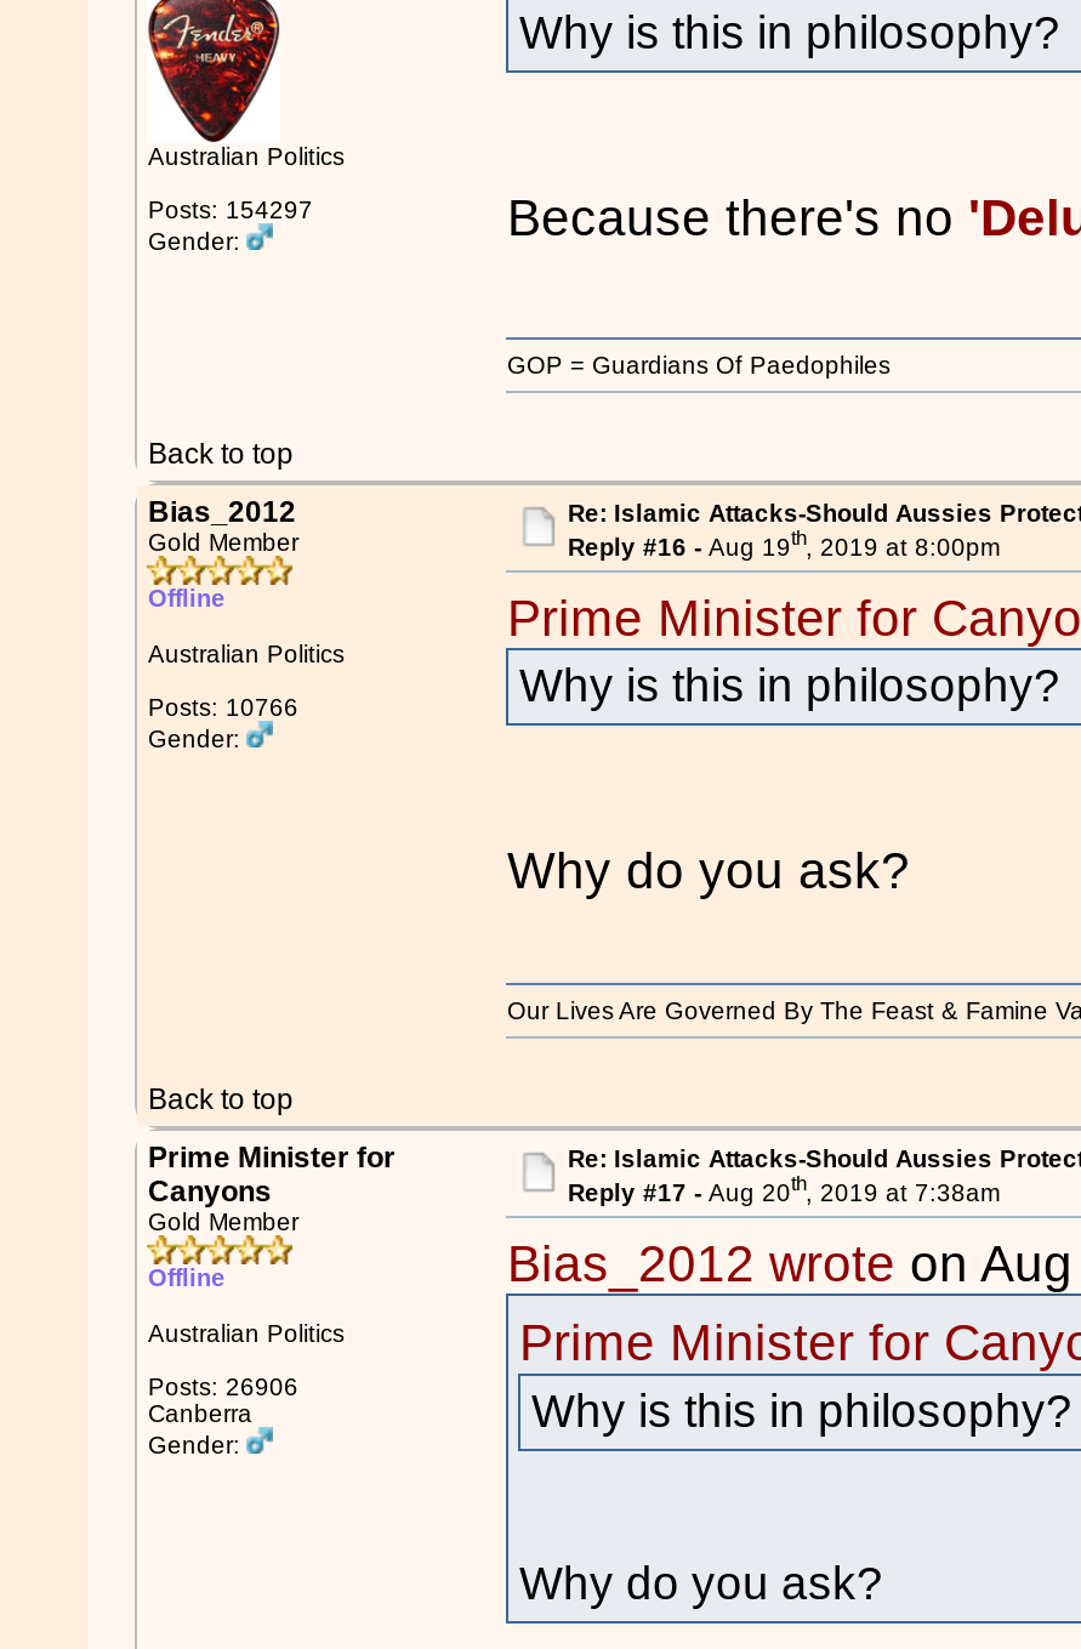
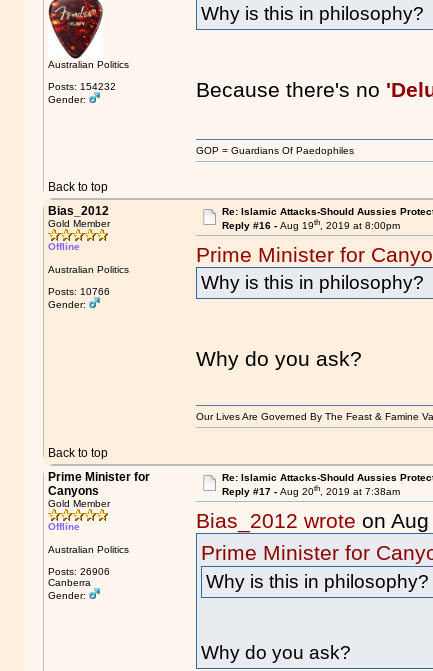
[148,197,313,223] Posts: 154297 -> [48,81,116,92] Posts: 154232

